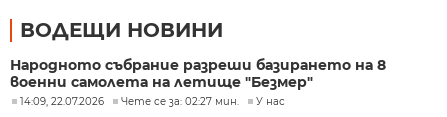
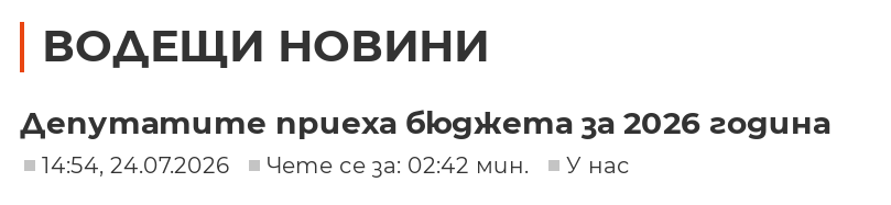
[10,56,386,108] Народното събрание разреши базирането на 8 | военни самолета на летище "Безмер" | 14:09, 22.07.2026 | Чете се за: 02:27 мин. -> [20,102,830,179] Депутатите приеха бюджета за 2026 година | 14:54, 24.07.2026 | Чете се за: 02:42 мин.

